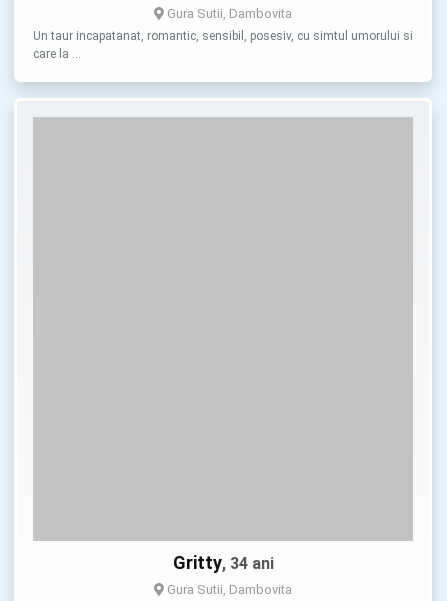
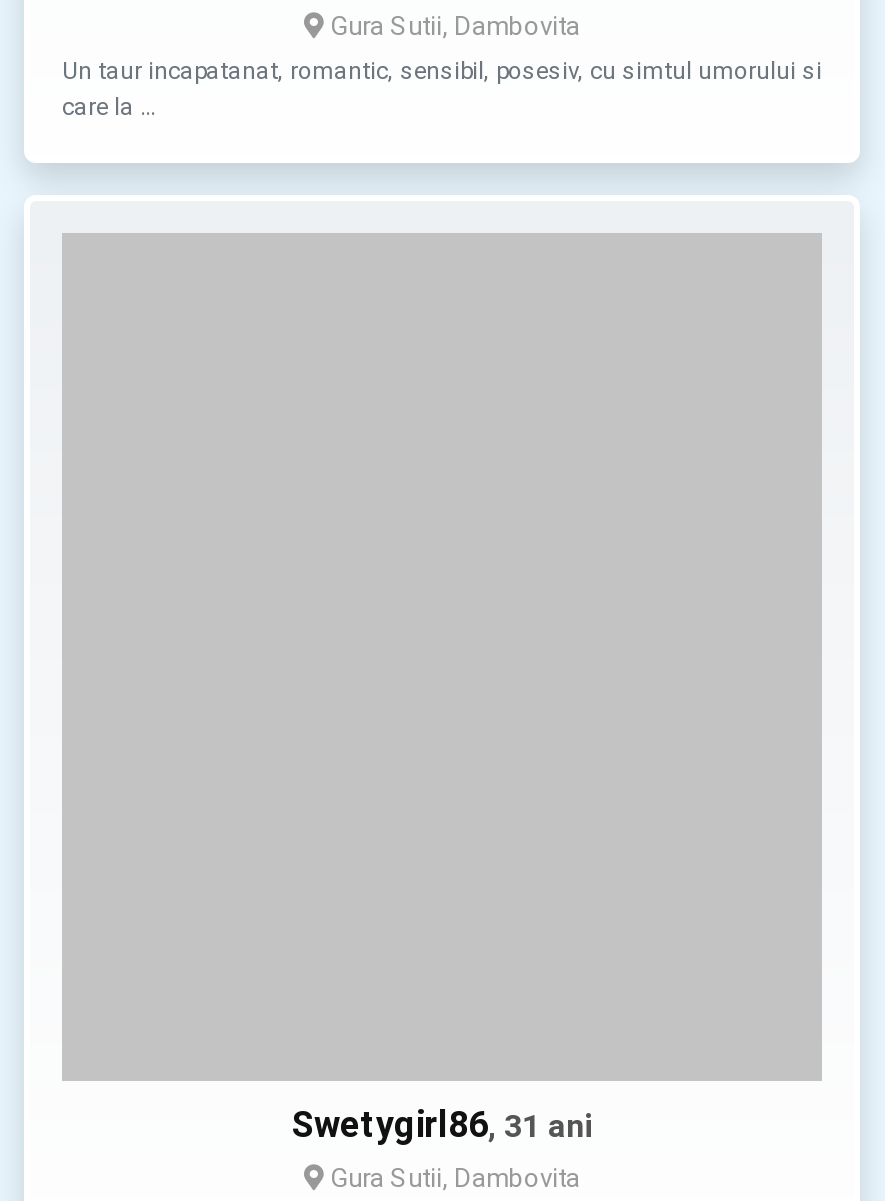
[172,552,273,573] Gritty, 34 ani -> [292,1103,592,1145] Swetygirl86, 31 ani

